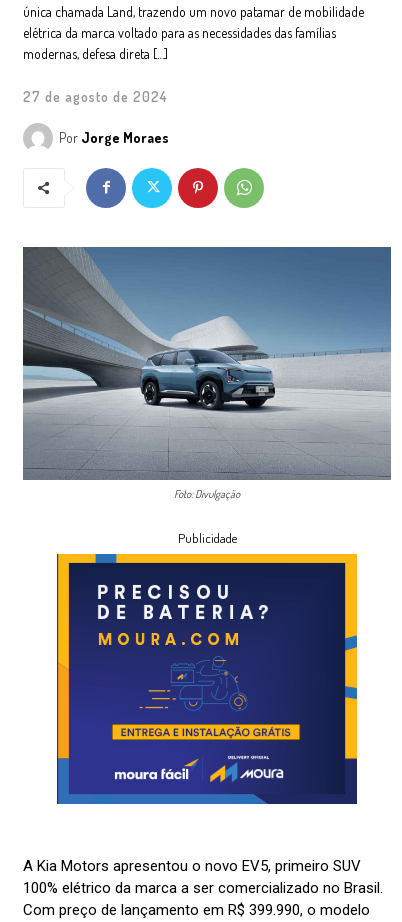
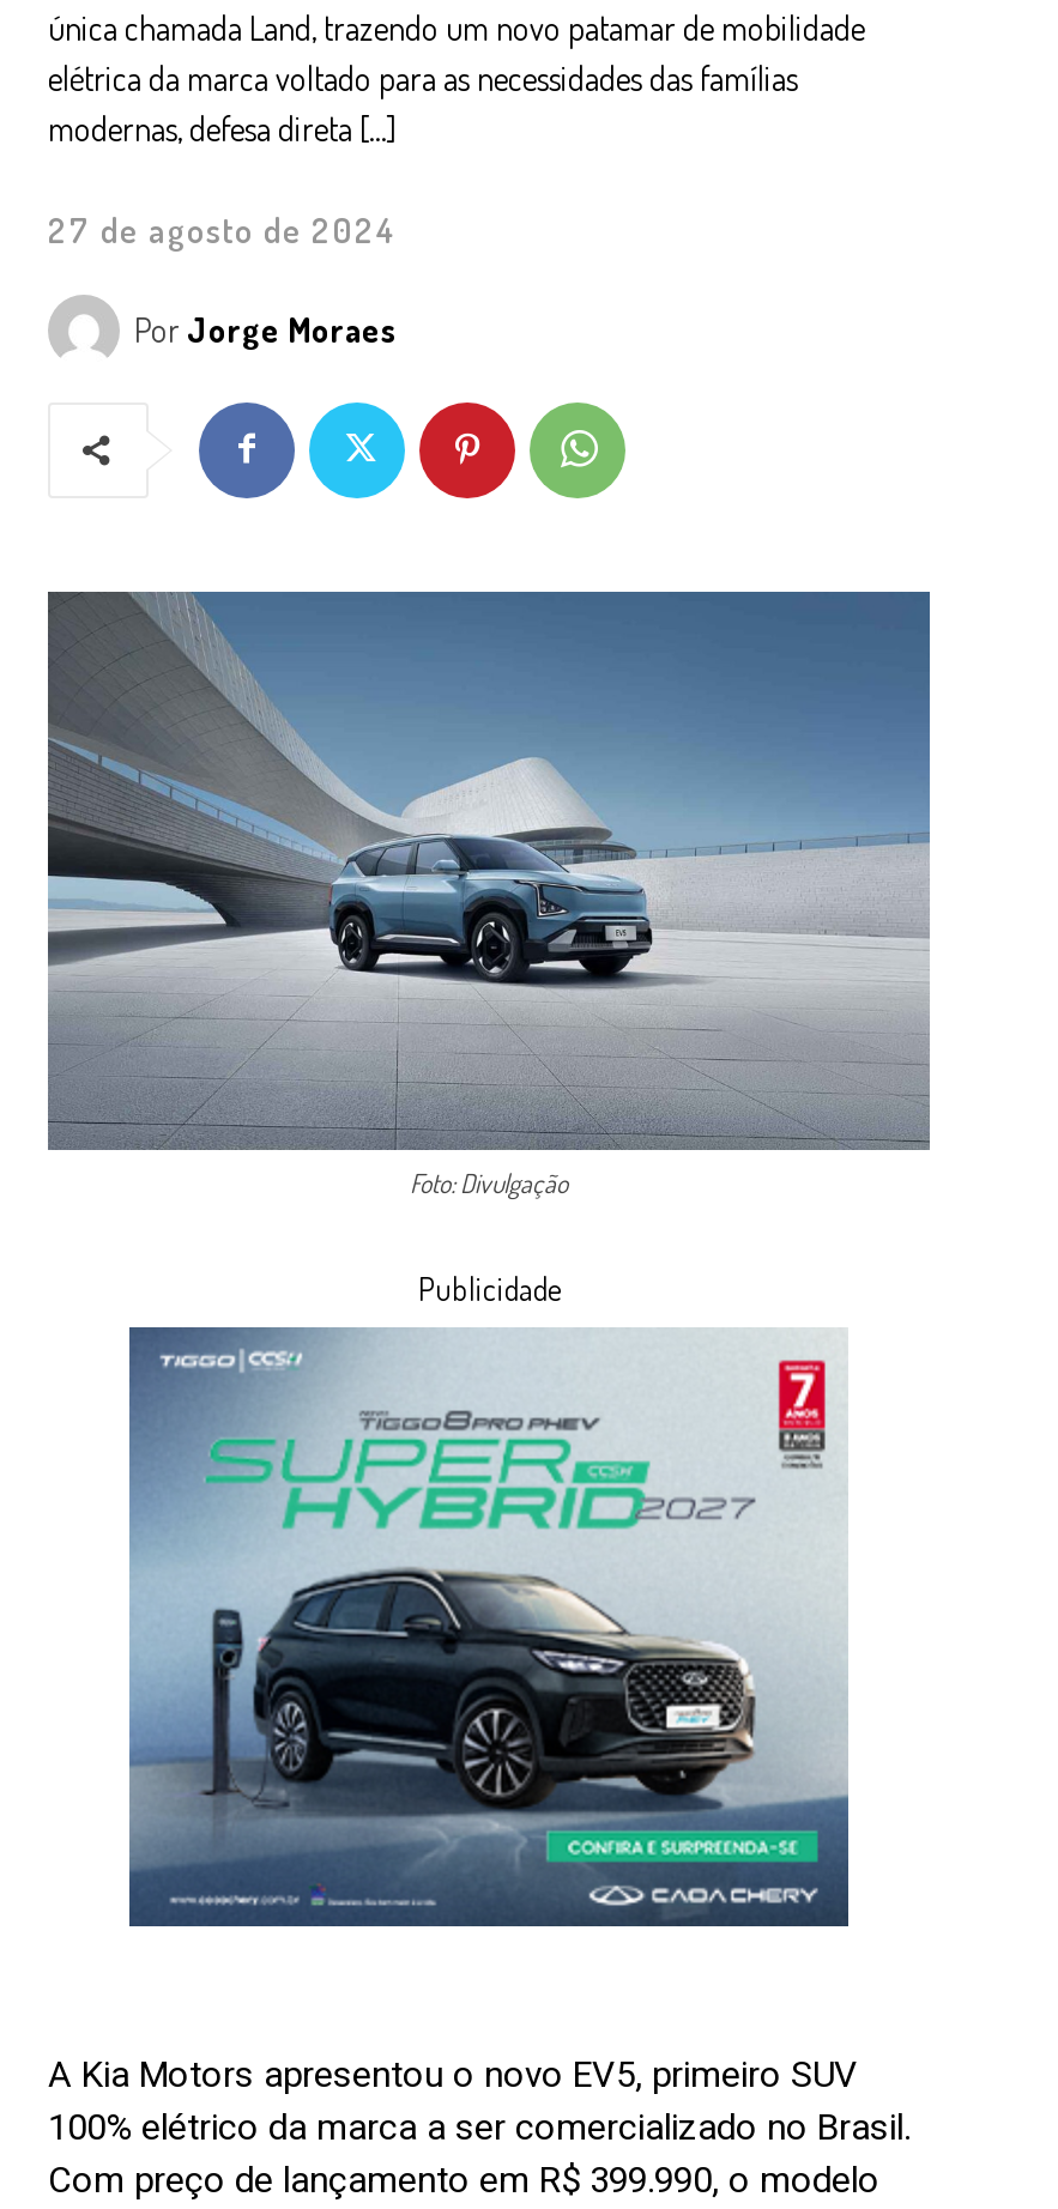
[56,553,358,805] [image] -> [127,1325,851,1929] [image]

